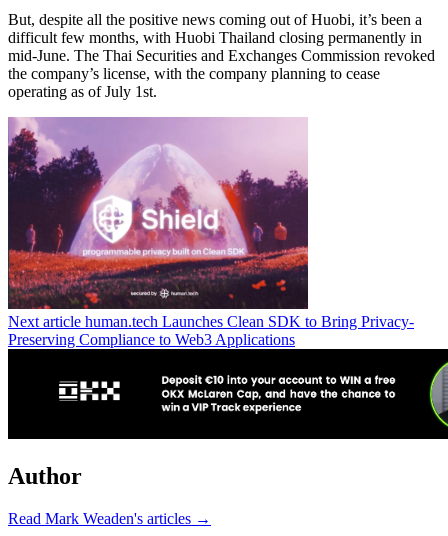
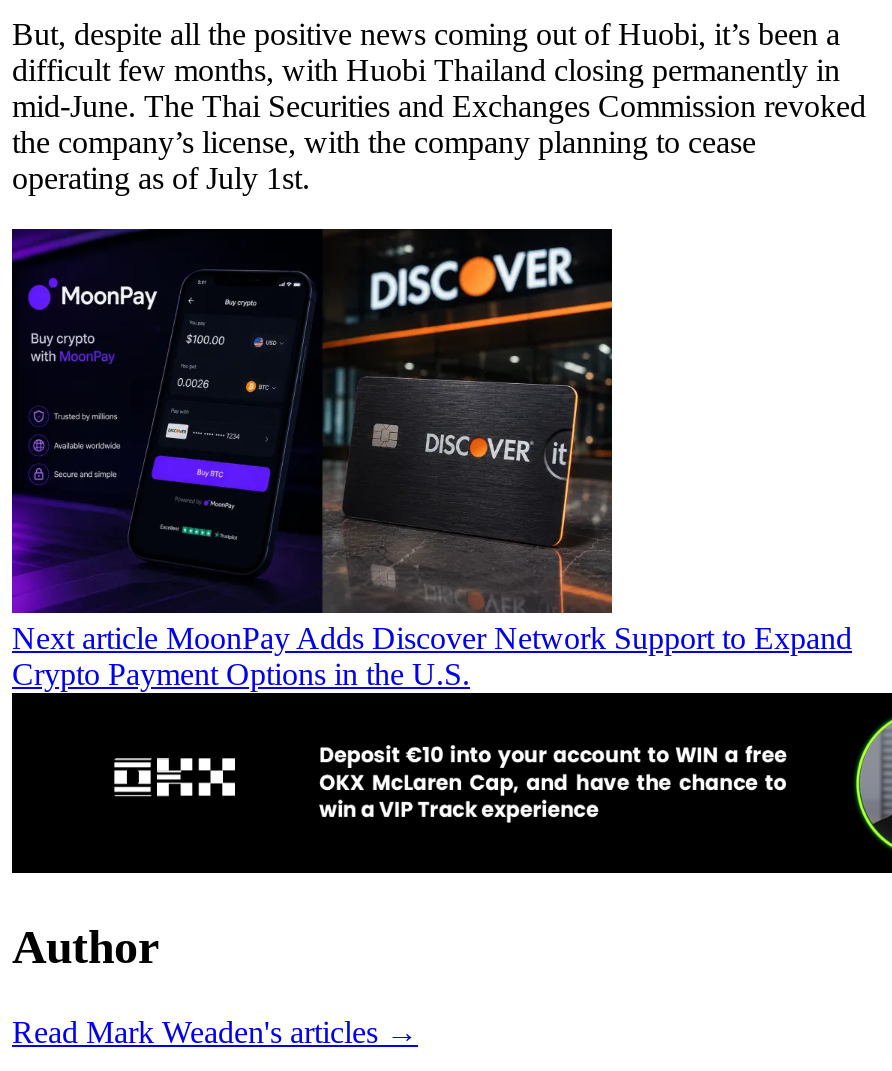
[7,117,414,348] [image] | Next article human.tech Launches Clean SDK to Bring Privacy- | Preserving Compliance to Web3 Applications -> [10,227,852,690] [image] | Next article MoonPay Adds Discover Network Support to Expand | Crypto Payment Options in the U.S.

